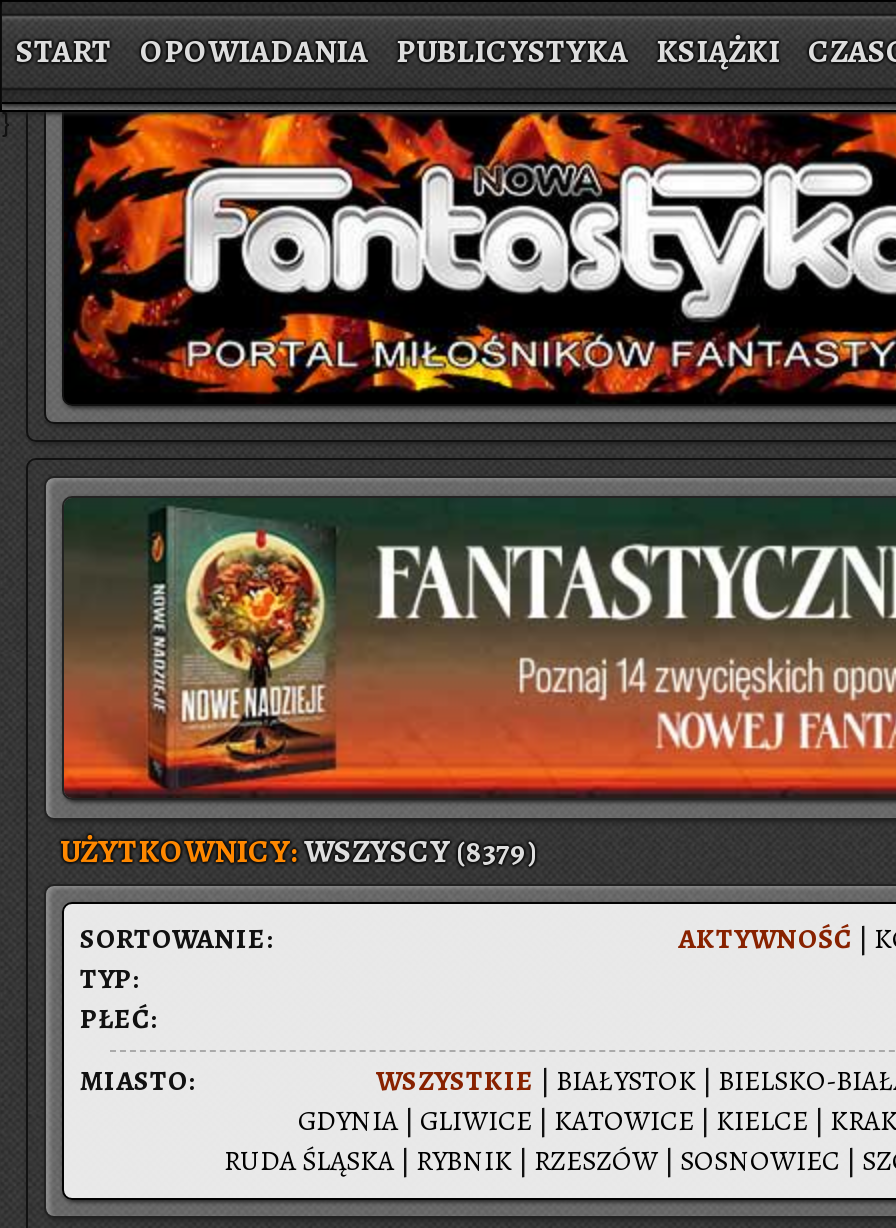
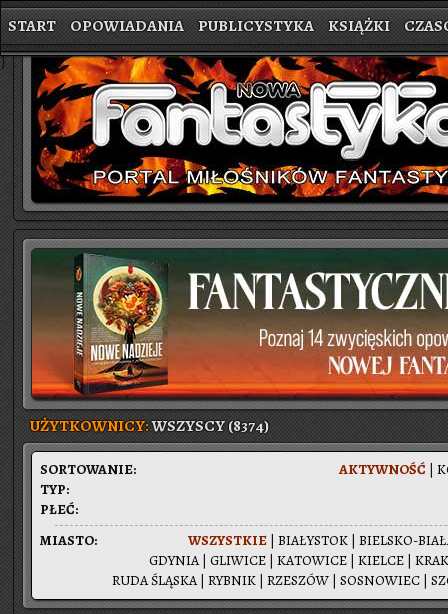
[60,830,538,874] UŻYTKOWNICY: WSZYSCY (8379) -> [30,415,269,437] UŻYTKOWNICY: WSZYSCY (8374)

